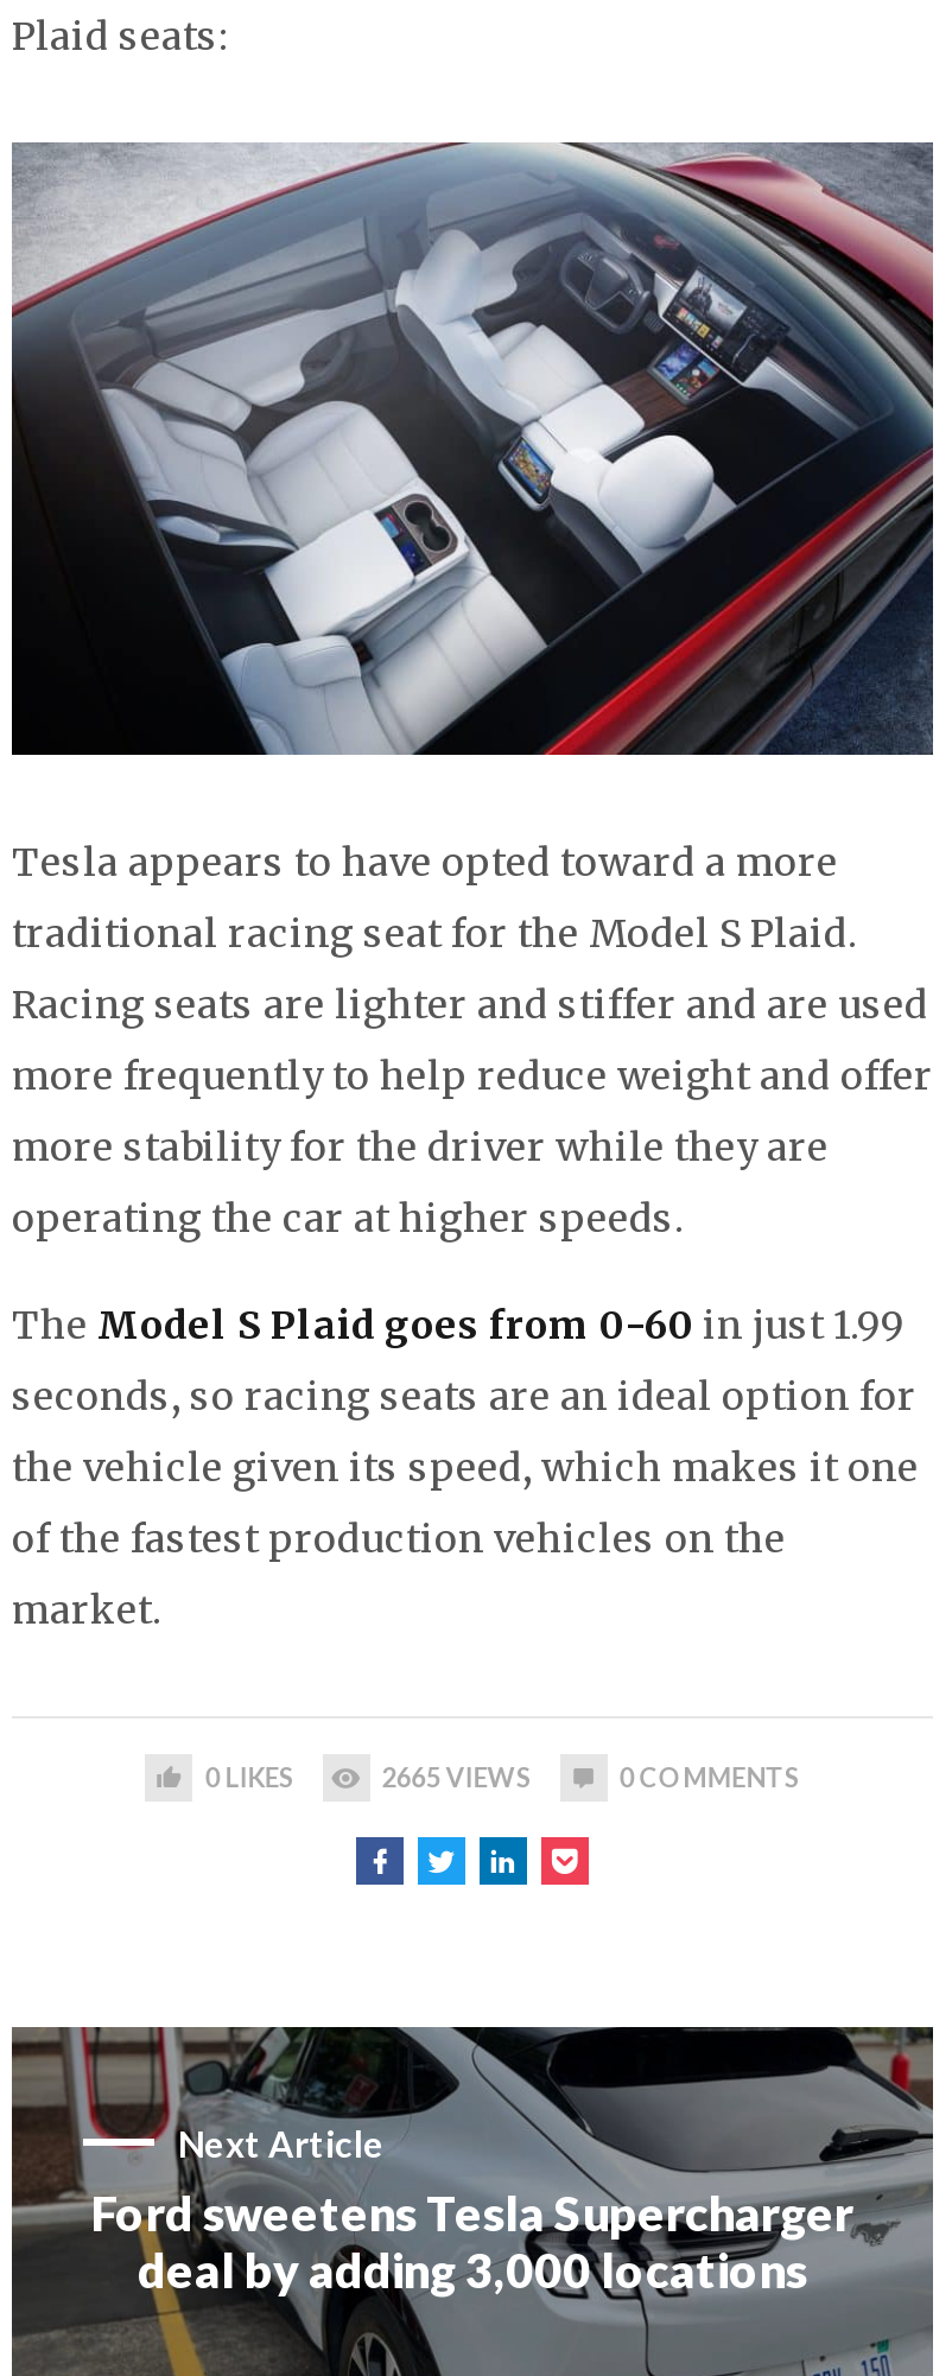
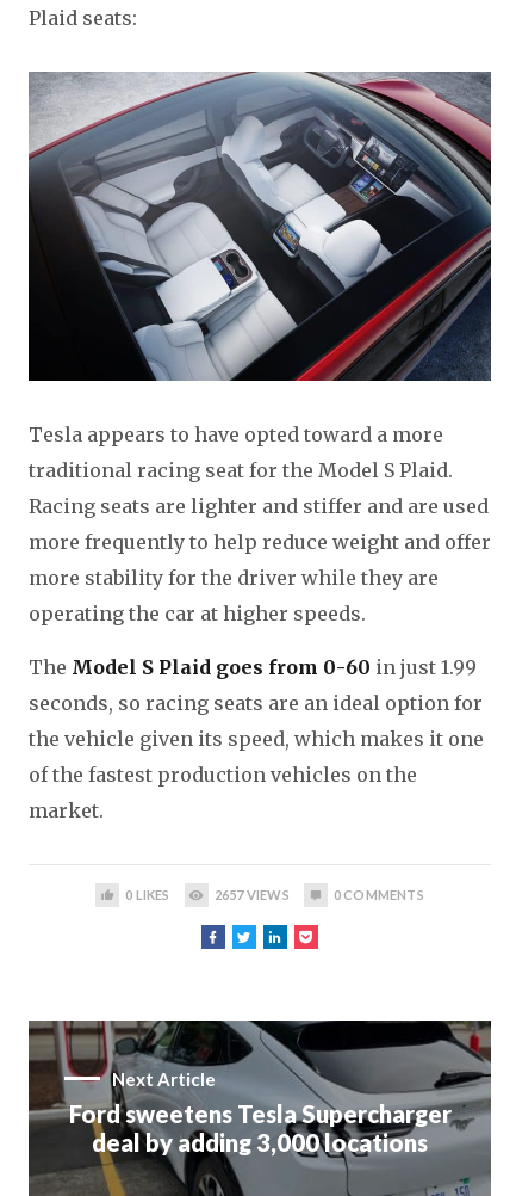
[382,1761,531,1792] 2665 VIEWS -> [214,887,289,902] 2657 VIEWS

